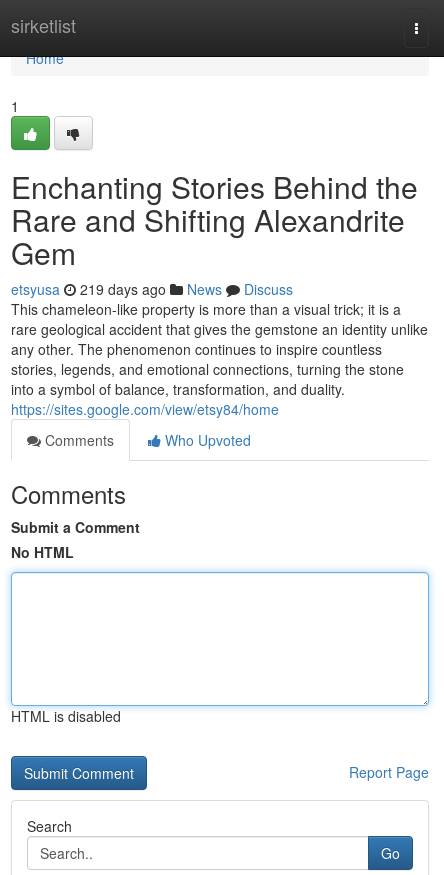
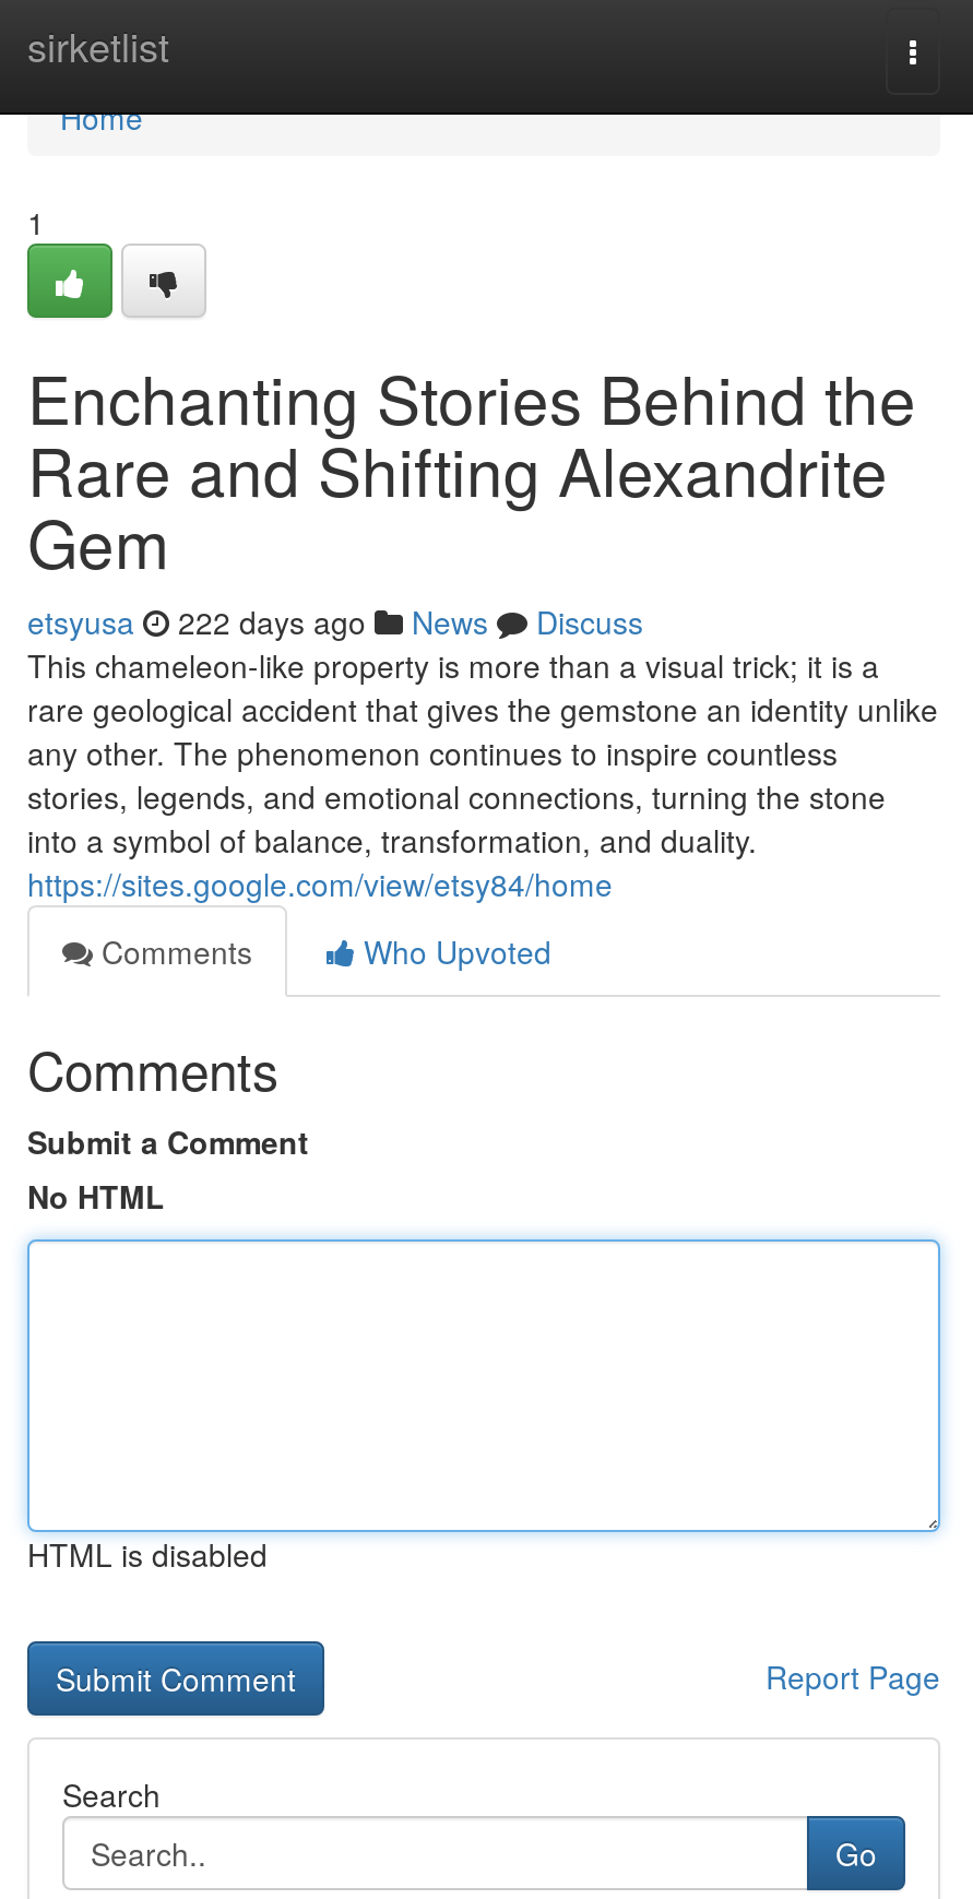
[11,279,293,299] etsyusa 219 days ago News Discuss -> [27,600,643,643] etsyusa 222 days ago News Discuss

